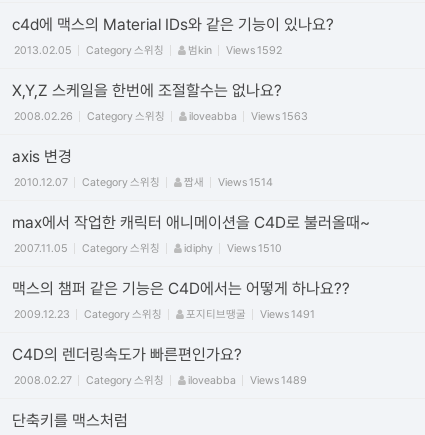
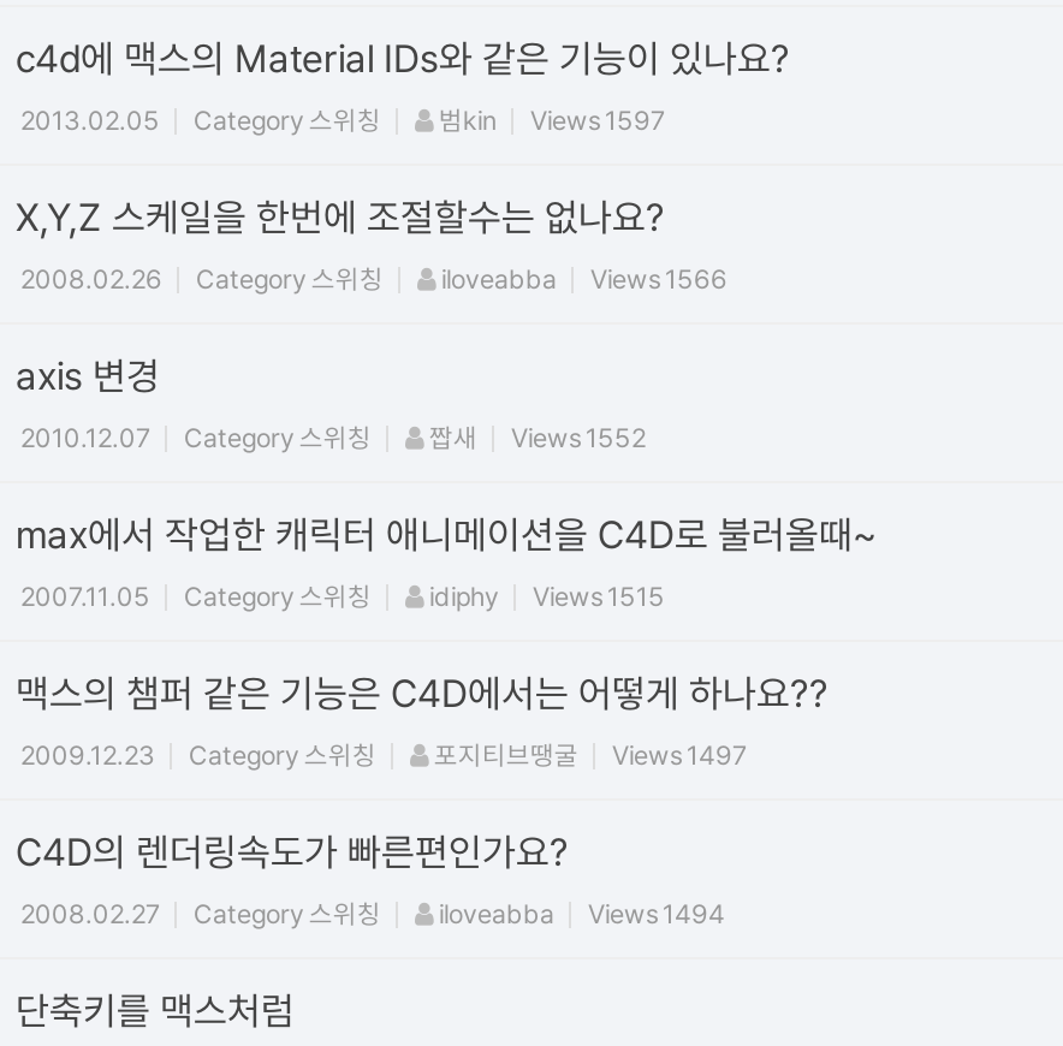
[14,44,282,57] 2013.02.05 Category 스위칭 범kin Views 1592 -> [20,105,665,137] 2013.02.05 Category 스위칭 범kin Views 1597
[14,110,308,123] 2008.02.26 Category 스위칭 iloveabba Views 1563 -> [20,264,728,295] 2008.02.26 Category 스위칭 iloveabba Views 1566
[218,176,273,189] Views 1514 -> [511,423,646,454] Views 1552
[14,242,282,255] 2007.11.05 Category 스위칭 idiphy Views 1510 -> [20,581,665,613] 2007.11.05 Category 스위칭 idiphy Views 1515
[14,308,315,321] 2009.12.23 Category 스위칭 포지티브땡굴 Views 1491 -> [20,740,747,771] 2009.12.23 Category 스위칭 포지티브땡굴 Views 1497
[14,374,307,387] 2008.02.27 Category 스위칭 iloveabba Views 1489 -> [20,899,725,930] 2008.02.27 Category 스위칭 iloveabba Views 1494

